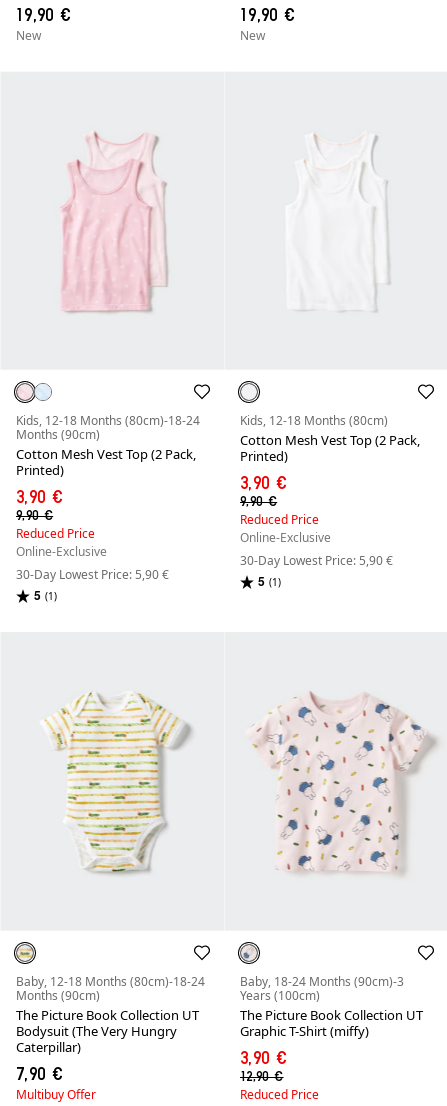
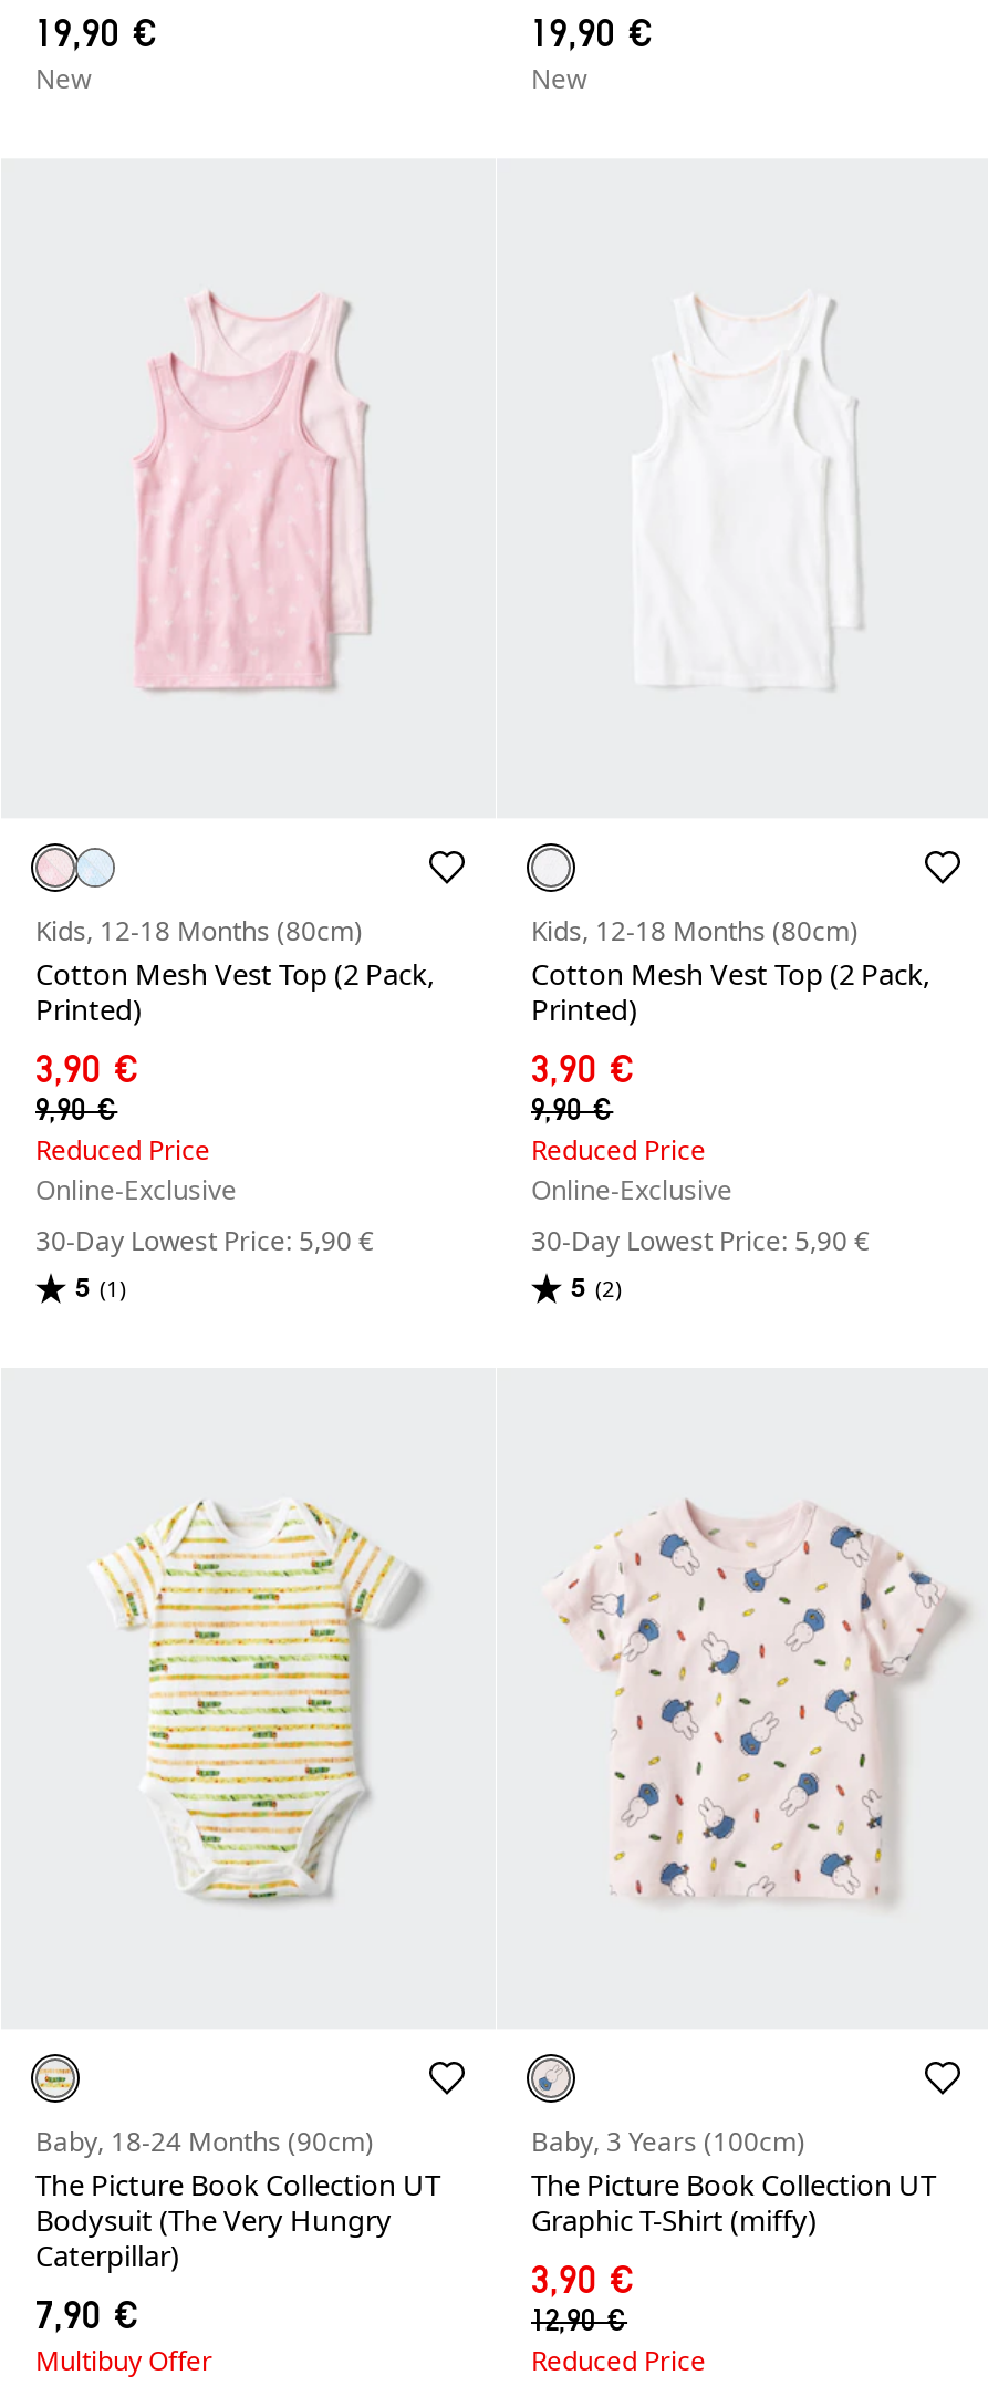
[16,412,200,443] Kids, 12-18 Months (80cm)-18-24 | Months (90cm) -> [35,912,363,949] Kids, 12-18 Months (80cm)
[258,572,281,590] 5 (1) -> [571,1267,622,1307] 5 (2)
[16,973,205,1004] Baby, 12-18 Months (80cm)-18-24 | Months (90cm) -> [35,2122,374,2159] Baby, 18-24 Months (90cm)
[240,973,404,1004] Baby, 18-24 Months (90cm)-3 | Years (100cm) -> [531,2122,805,2159] Baby, 3 Years (100cm)

